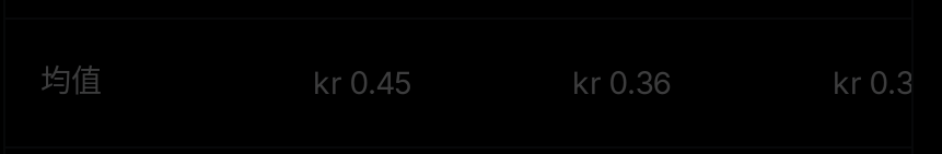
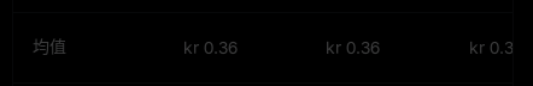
[313,64,411,101] kr 0.45 -> [183,38,237,58] kr 0.36

